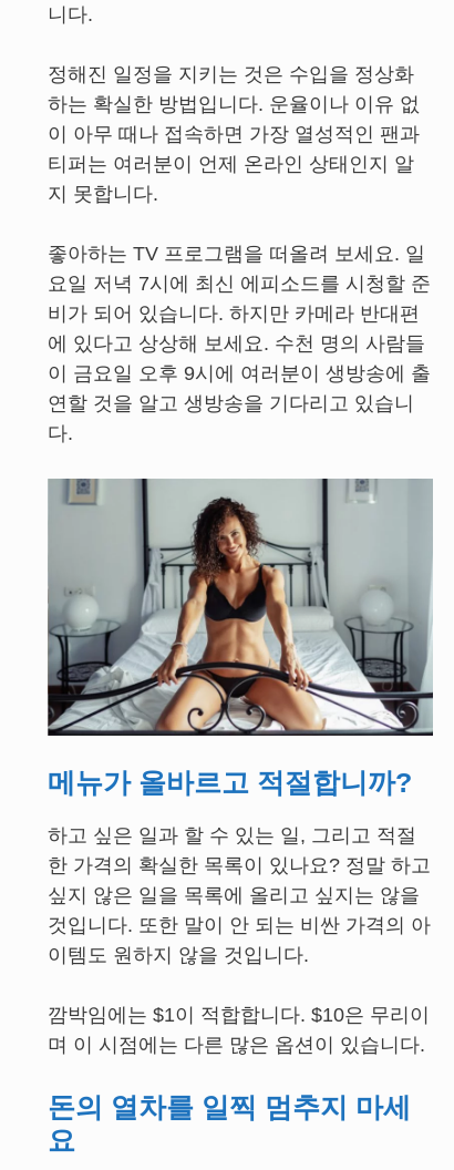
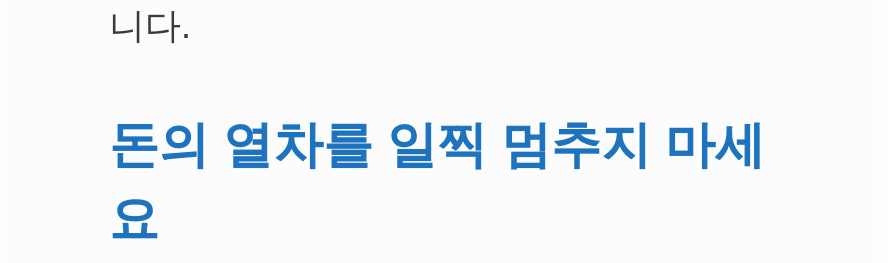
[48,63,431,444] 정해진 일정을 지키는 것은 수입을 정상화 | 하는 확실한 방법입니다. 운율이나 이유 없 | 이 아무 때나 접속하면 가장 열성적인 팬과 | 티퍼는 여러분이 언제 온라인 상태인지 알 | 지 못합니다. | 좋아하는 TV 프로그램을 떠올려 보세요. 일 | 요일 저녁 7시에 최신 에피소드를 시청할 준 | 비가 되어 있습니다. 하지만 카메라 반대편 | 에 있다고 상상해 보세요. 수천 명의 사람들 | 이 금요일 오후 9시에 여러분이 생방송에 출 | 연할 것을 알고 생방송을 기다리고 있습니 | 다. -> none
[47,478,434,1056] [image] | 메뉴가 올바르고 적절합니까? | 하고 싶은 일과 할 수 있는 일, 그리고 적절 | 한 가격의 확실한 목록이 있나요? 정말 하고 | 싶지 않은 일을 목록에 올리고 싶지는 않을 | 것입니다. 또한 말이 안 되는 비싼 가격의 아 | 이템도 원하지 않을 것입니다. | 깜박임에는 $1이 적합합니다. $10은 무리이 | 며 이 시점에는 다른 많은 옵션이 있습니다. -> none

